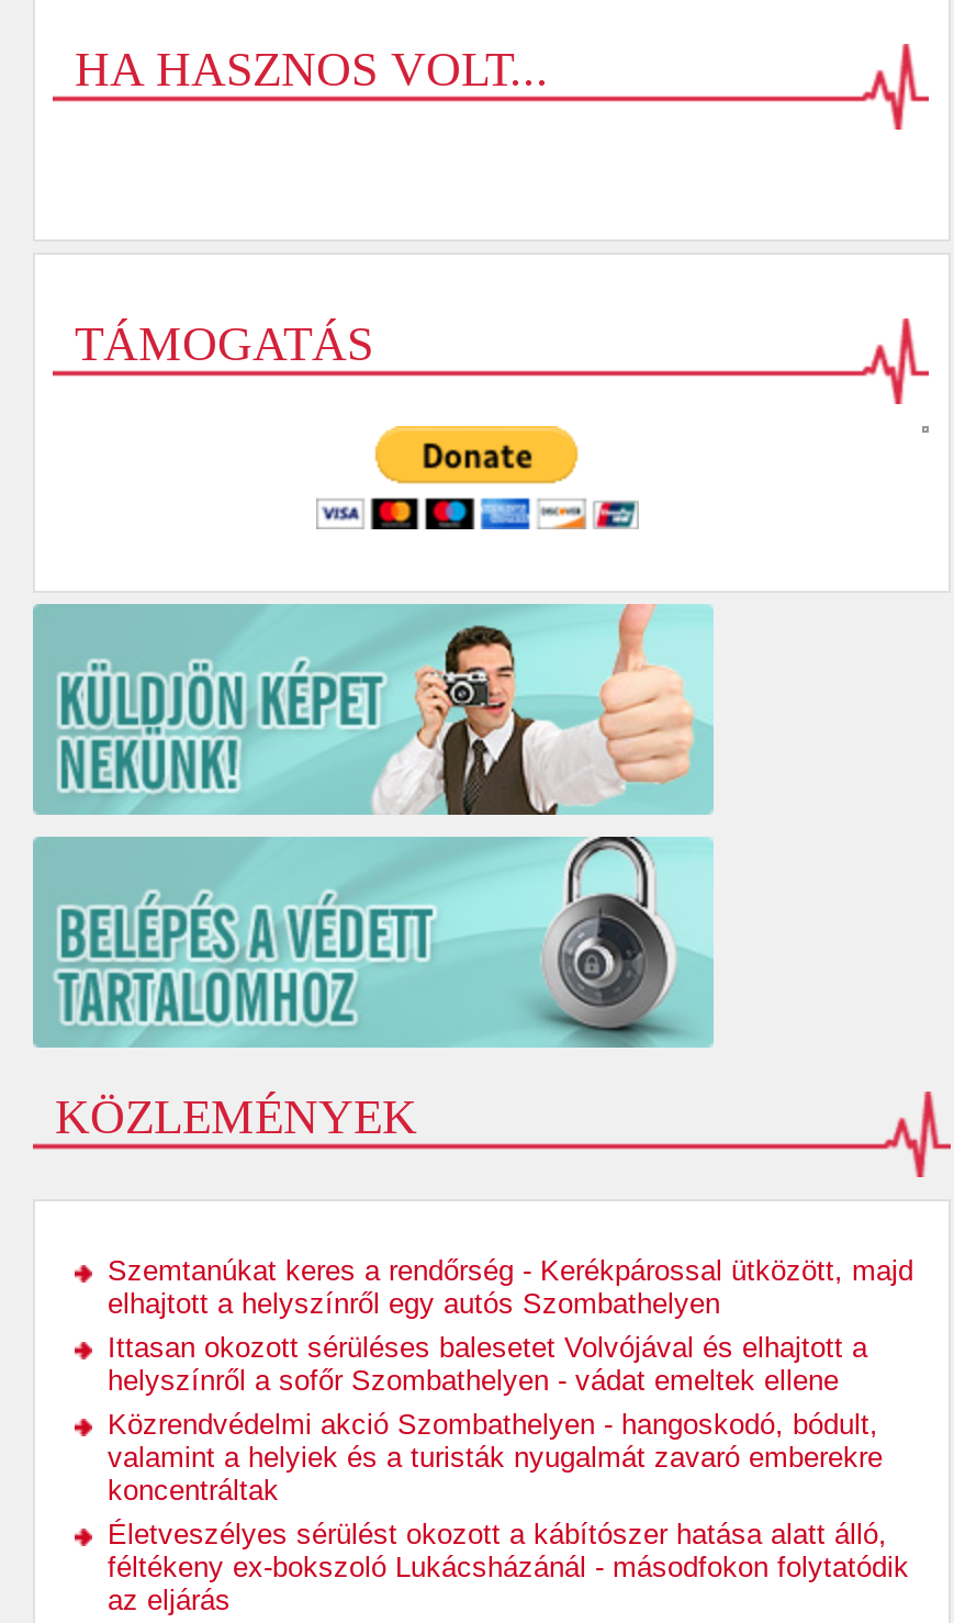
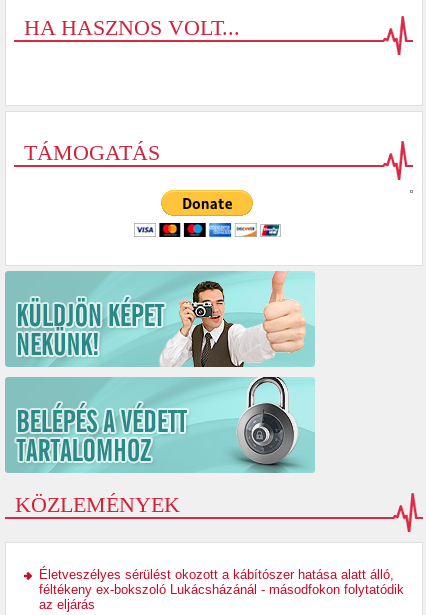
[108,1254,913,1507] Szemtanúkat keres a rendőrség - Kerékpárossal ütközött, majd | elhajtott a helyszínről egy autós Szombathelyen | Ittasan okozott sérüléses balesetet Volvójával és elhajtott a | helyszínről a sofőr Szombathelyen - vádat emeltek ellene | Közrendvédelmi akció Szombathelyen - hangoskodó, bódult, | valamint a helyiek és a turisták nyugalmát zavaró emberekre | koncentráltak -> none

